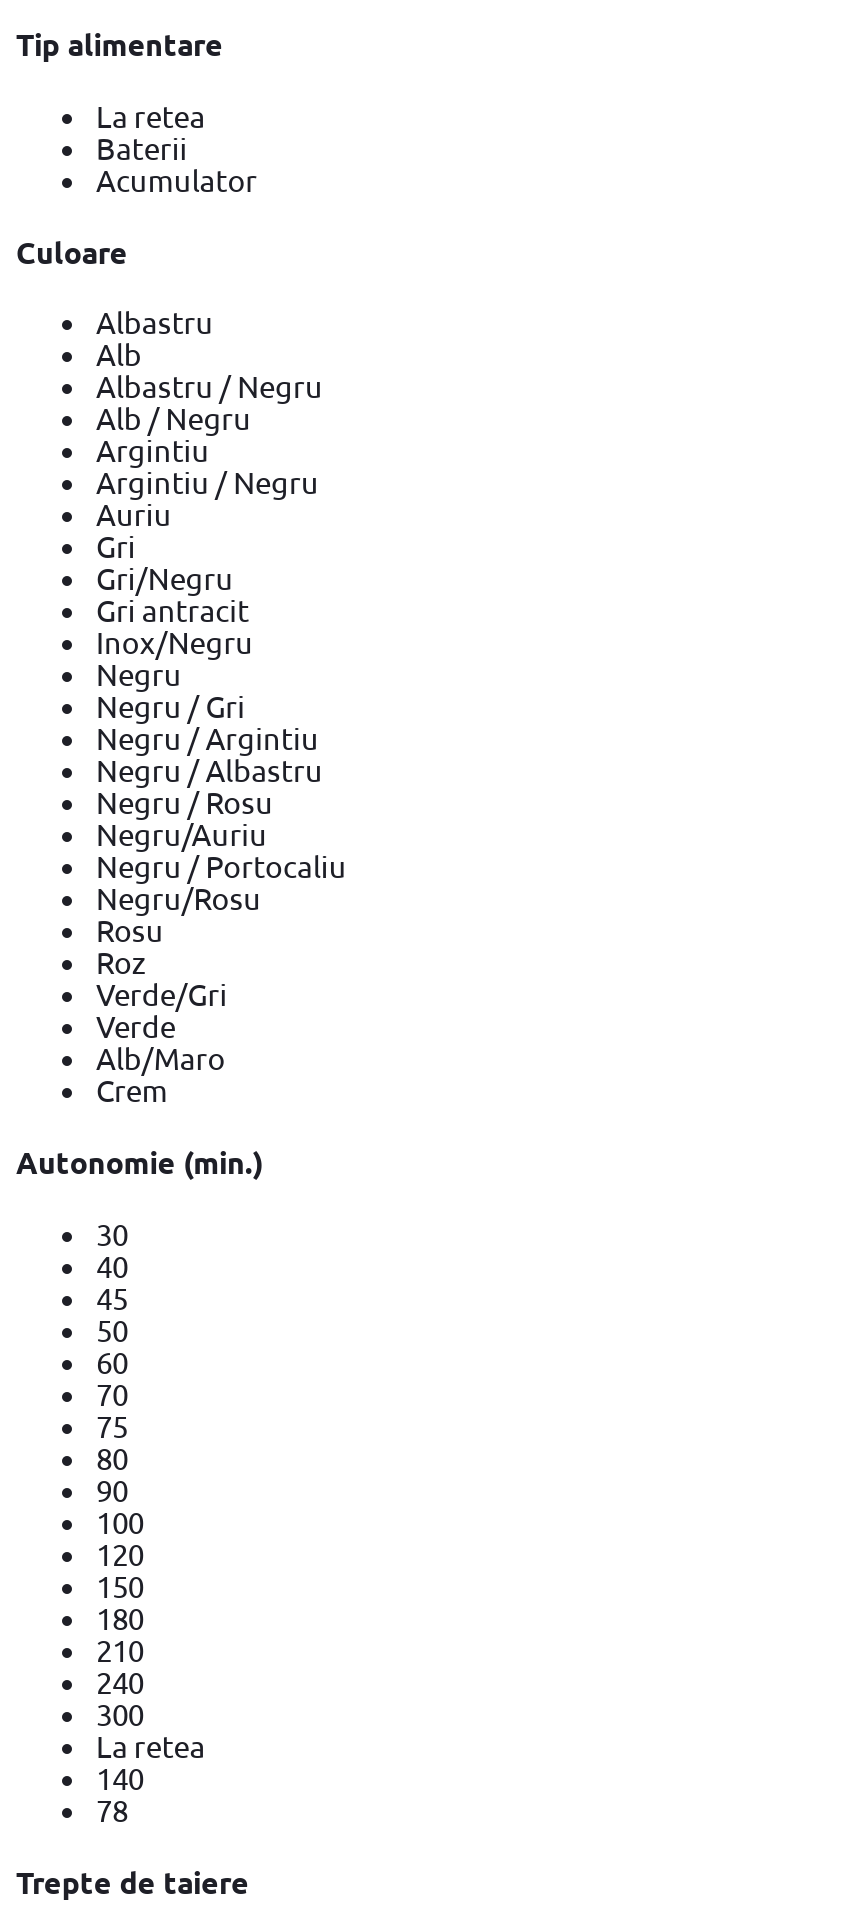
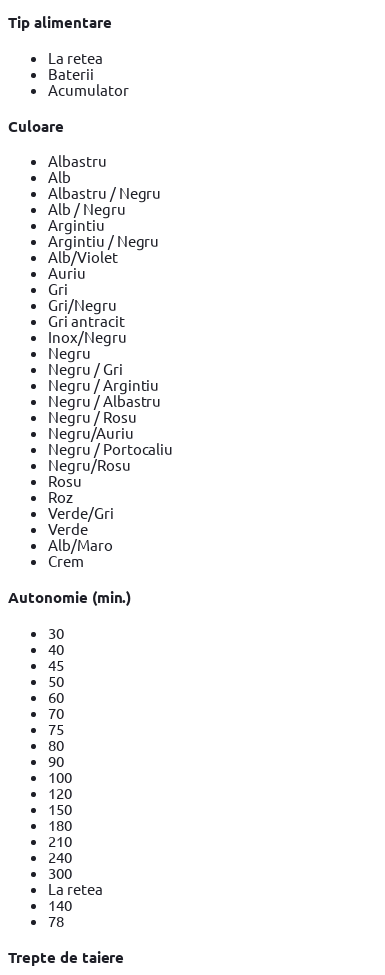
none -> [48,247,118,266] Alb/Violet

